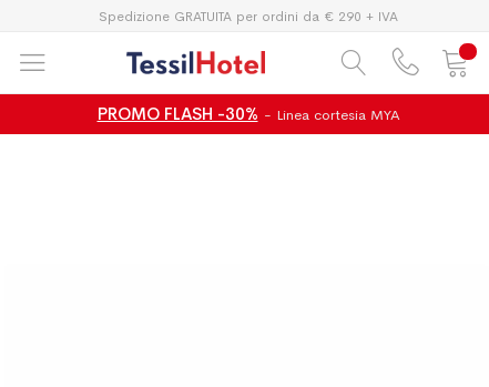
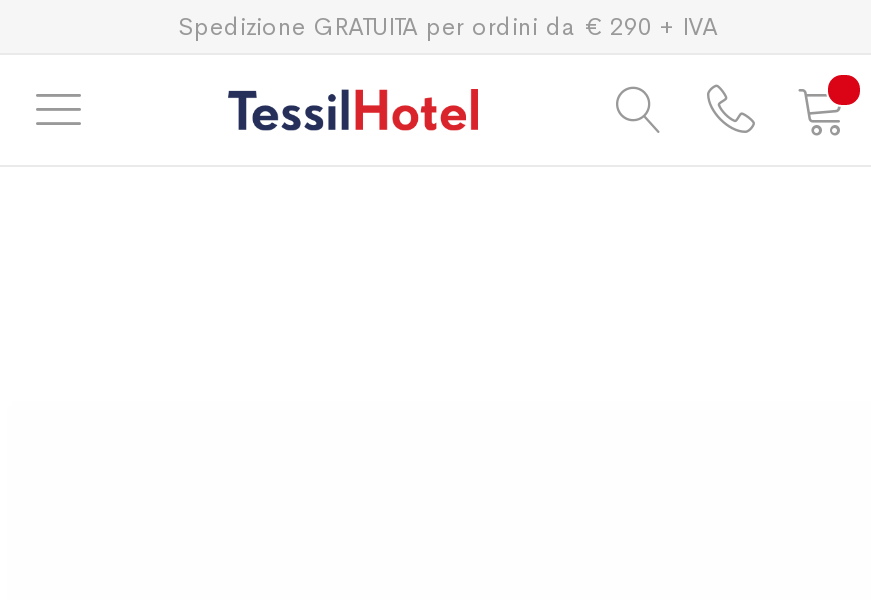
[97,103,400,124] PROMO FLASH -30% - Linea cortesia MYA -> none

